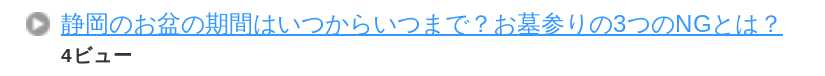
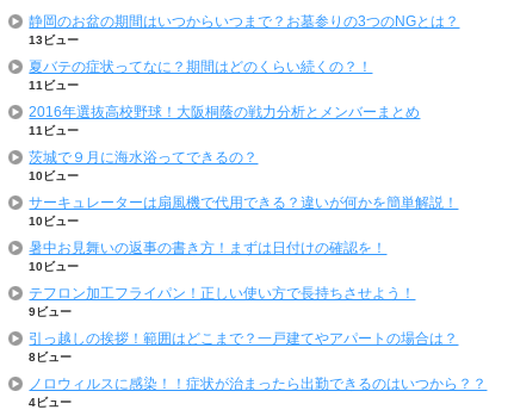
none -> [29,33,487,392] 13ビュー | 夏バテの症状ってなに？期間はどのくらい続くの？！ | 11ビュー | 2016年選抜高校野球！大阪桐蔭の戦力分析とメンバーまとめ | 11ビュー | 茨城で９月に海水浴ってできるの？ | 10ビュー | サーキュレーターは扇風機で代用できる？違いが何かを簡単解説！ | 10ビュー | 暑中お見舞いの返事の書き方！まずは日付けの確認を！ | 10ビュー | テフロン加工フライパン！正しい使い方で長持ちさせよう！ | 9ビュー | 引っ越しの挨拶！範囲はどこまで？一戸建てやアパートの場合は？ | 8ビュー | ノロウィルスに感染！！症状が治まったら出勤できるのはいつから？？

